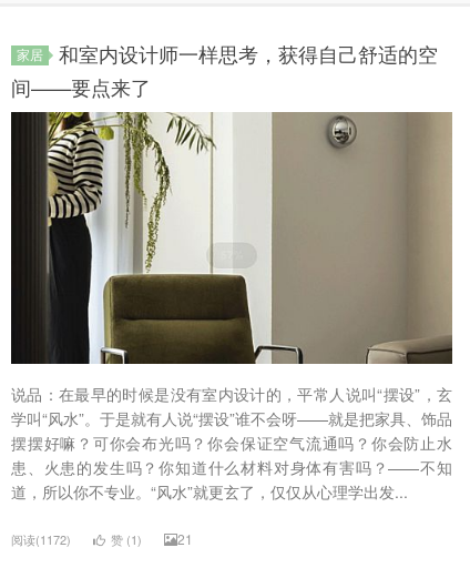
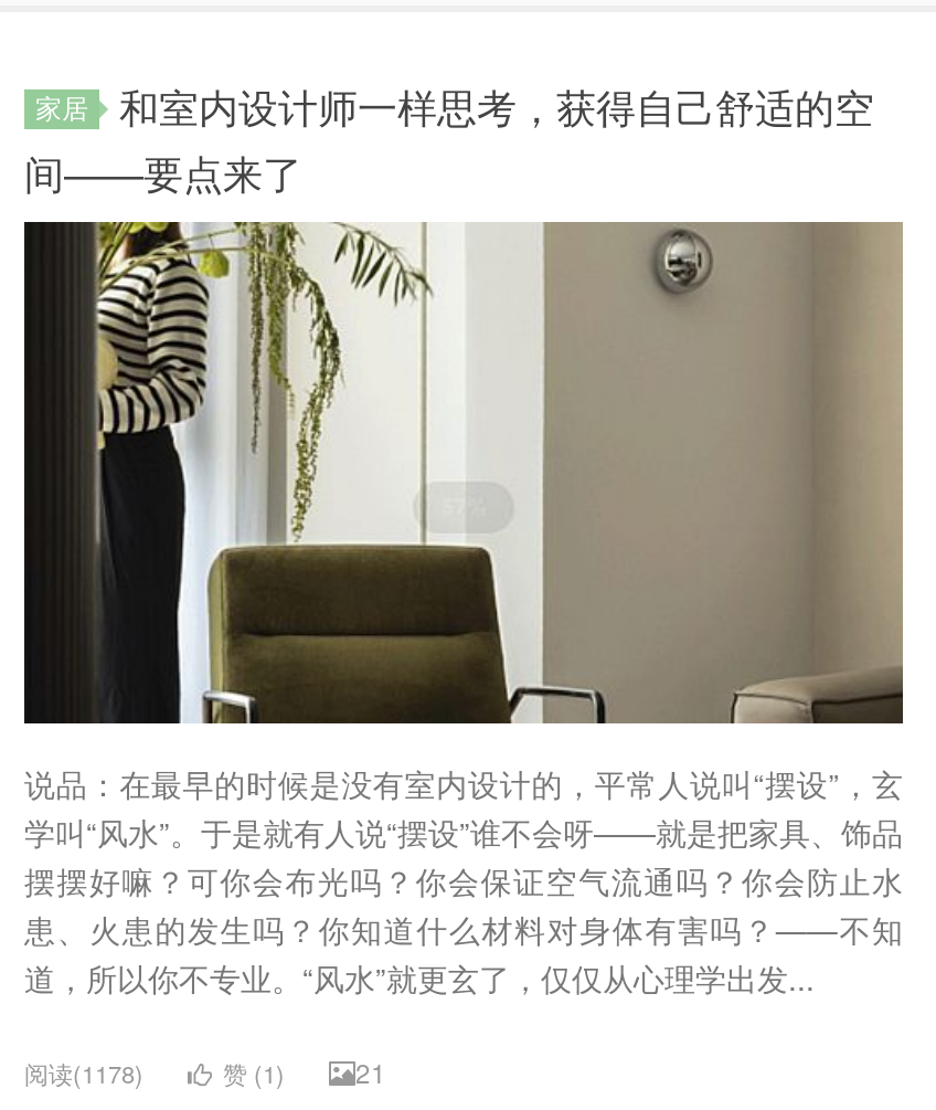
[11,530,71,548] 阅读(1172) -> [24,1055,143,1090] 阅读(1178)

